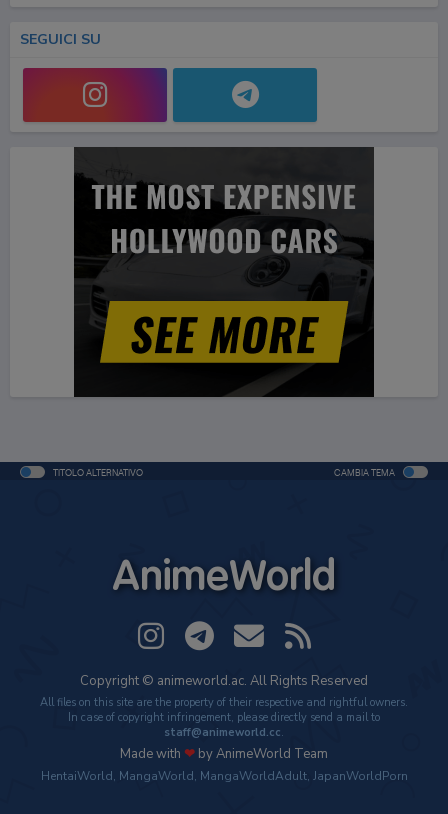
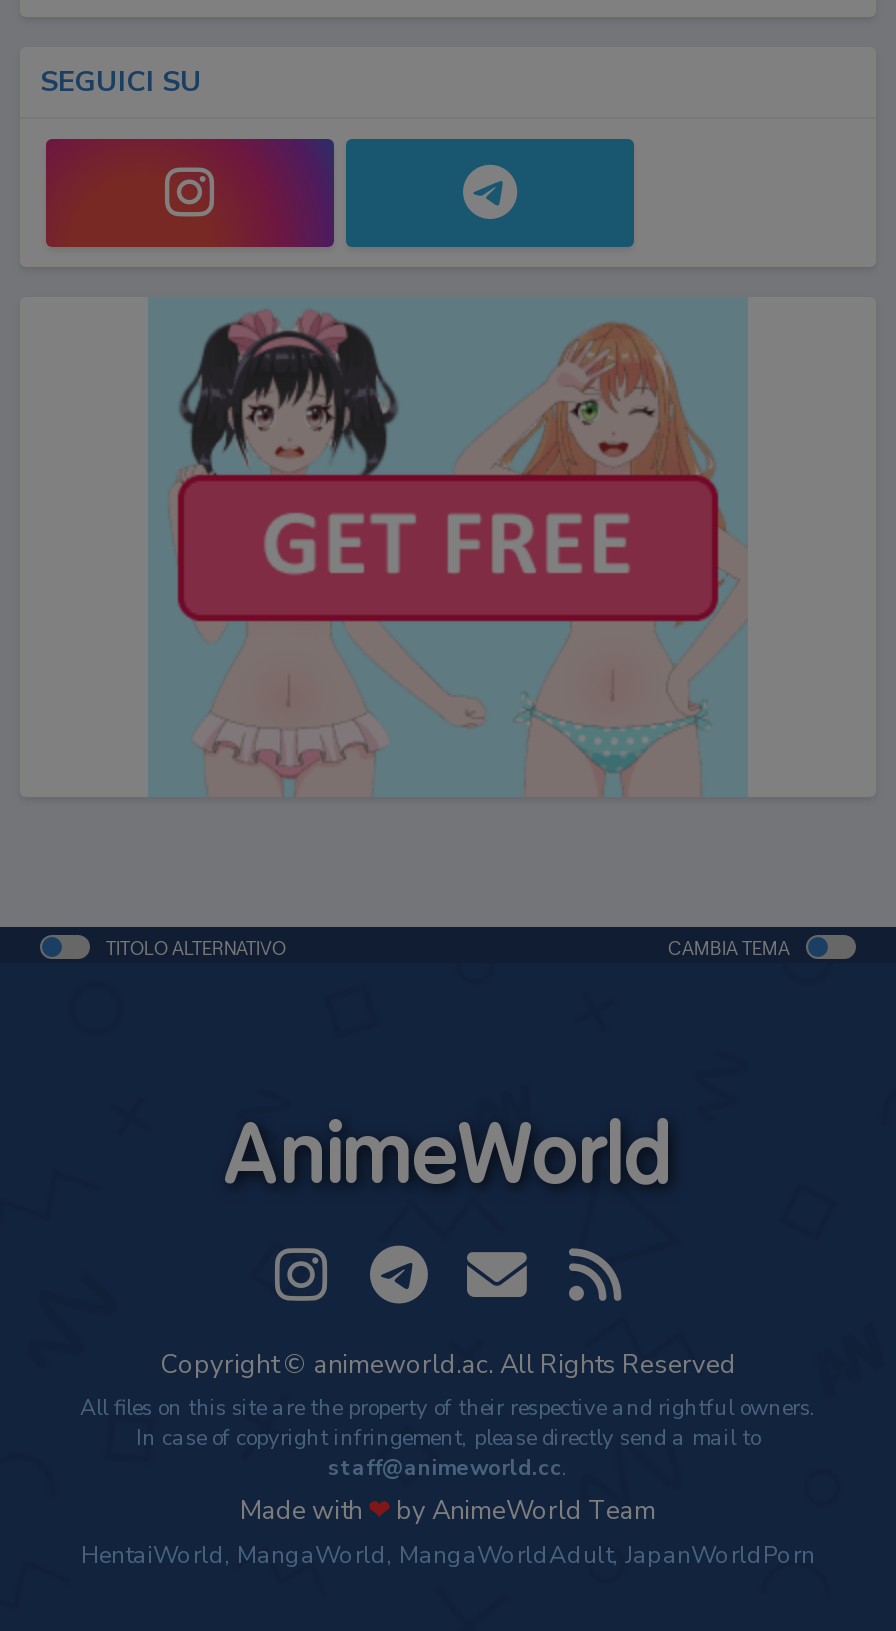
[73,146,375,398] [image] -> [148,297,748,797] [image]

